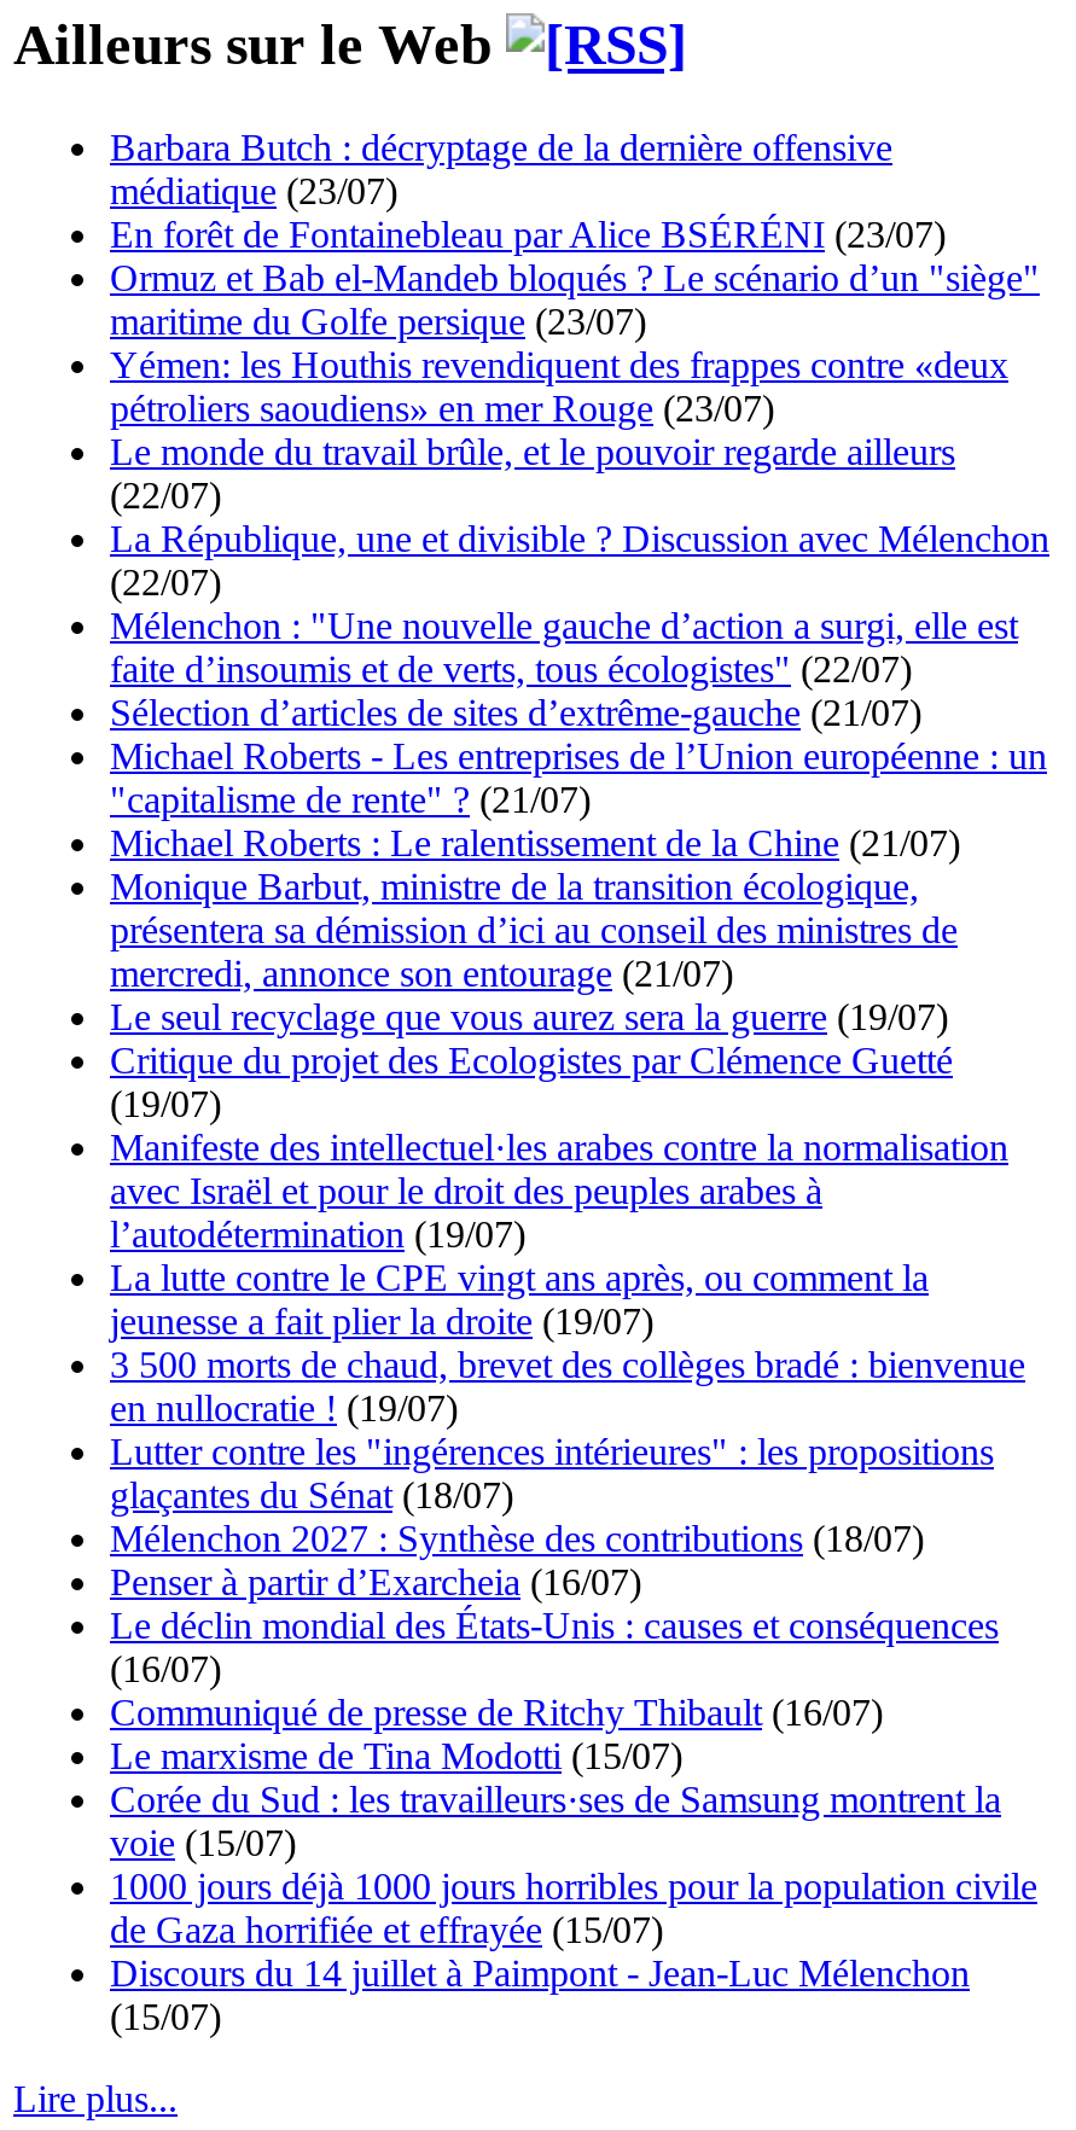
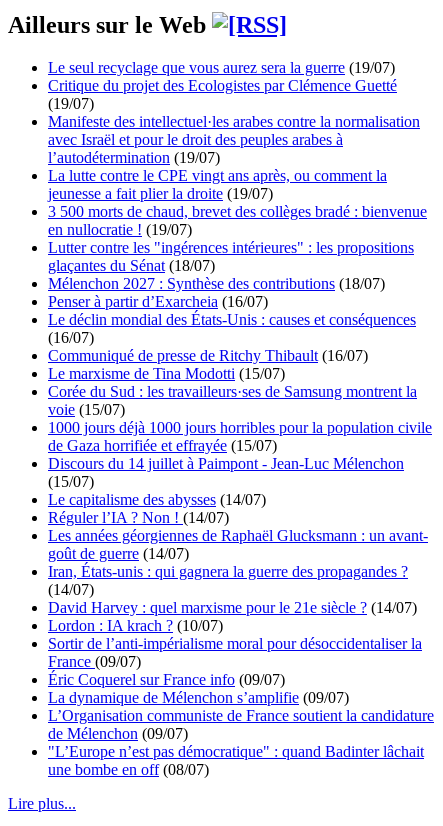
[110,126,1049,993] Barbara Butch : décryptage de la dernière offensive | médiatique (23/07) | En forêt de Fontainebleau par Alice BSÉRÉNI (23/07) | Ormuz et Bab el-Mandeb bloqués ? Le scénario d’un "siège" | maritime du Golfe persique (23/07) | Yémen: les Houthis revendiquent des frappes contre «deux | pétroliers saoudiens» en mer Rouge (23/07) | Le monde du travail brûle, et le pouvoir regarde ailleurs | (22/07) | La République, une et divisible ? Discussion avec Mélenchon | (22/07) | Mélenchon : "Une nouvelle gauche d’action a surgi, elle est | faite d’insoumis et de verts, tous écologistes" (22/07) | Sélection d’articles de sites d’extrême-gauche (21/07) | Michael Roberts - Les entreprises de l’Union européenne : un | "capitalisme de rente" ? (21/07) | Michael Roberts : Le ralentissement de la Chine (21/07) | Monique Barbut, ministre de la transition écologique, | présentera sa démission d’ici au conseil des ministres de | mercredi, annonce son entourage (21/07) -> none
moved [110,995,1037,2036] -> [48,58,432,489]: Le seul recyclage que vous aurez sera la guerre (19/07) | Critique du projet des Ecologistes par Clémence Guetté | (19/07) | ... | Discours du 14 juillet à Paimpont - Jean-Luc Mélenchon | (15/07)
none -> [48,490,434,777] Le capitalisme des abysses (14/07) | Réguler l’IA ? Non ! (14/07) | Les années géorgiennes de Raphaël Glucksmann : un avant- | goût de guerre (14/07) | Iran, États-unis : qui gagnera la guerre des propagandes ? | (14/07) | David Harvey : quel marxisme pour le 21e siècle ? (14/07) | Lordon : IA krach ? (10/07) | Sortir de l’anti-impérialisme moral pour désoccidentaliser la | France (09/07) | Éric Coquerel sur France info (09/07) | La dynamique de Mélenchon s’amplifie (09/07) | L’Organisation communiste de France soutient la candidature | de Mélenchon (09/07) | "L’Europe n’est pas démocratique" : quand Badinter lâchait | une bombe en off (08/07)

